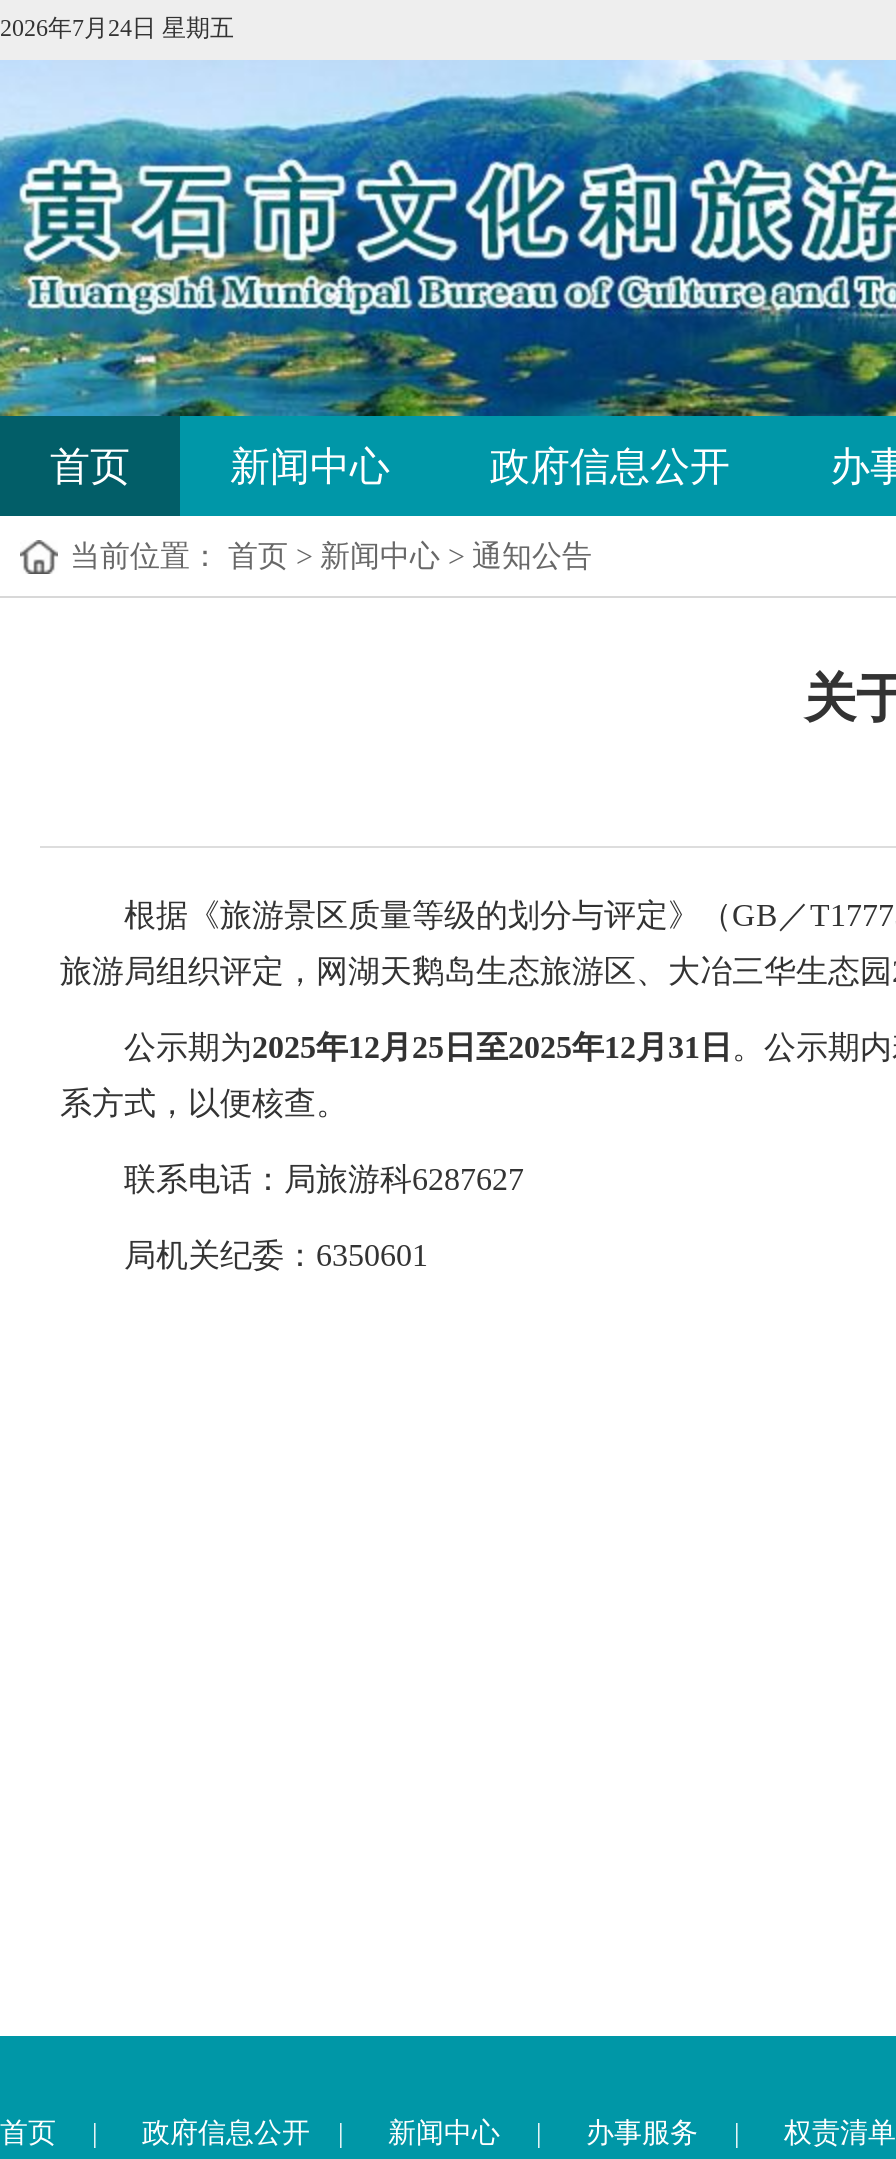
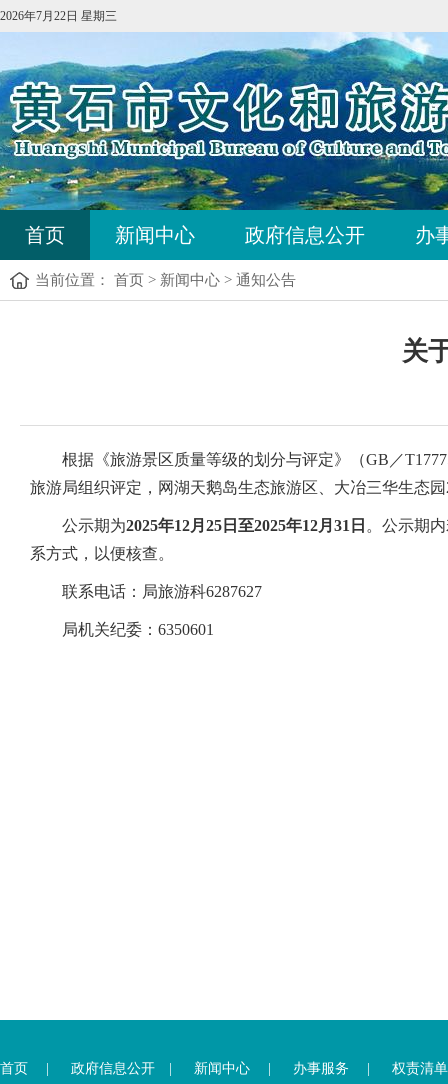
[0,14,234,42] 2026年7月24日 星期五 -> [0,9,117,23] 2026年7月22日 星期三

